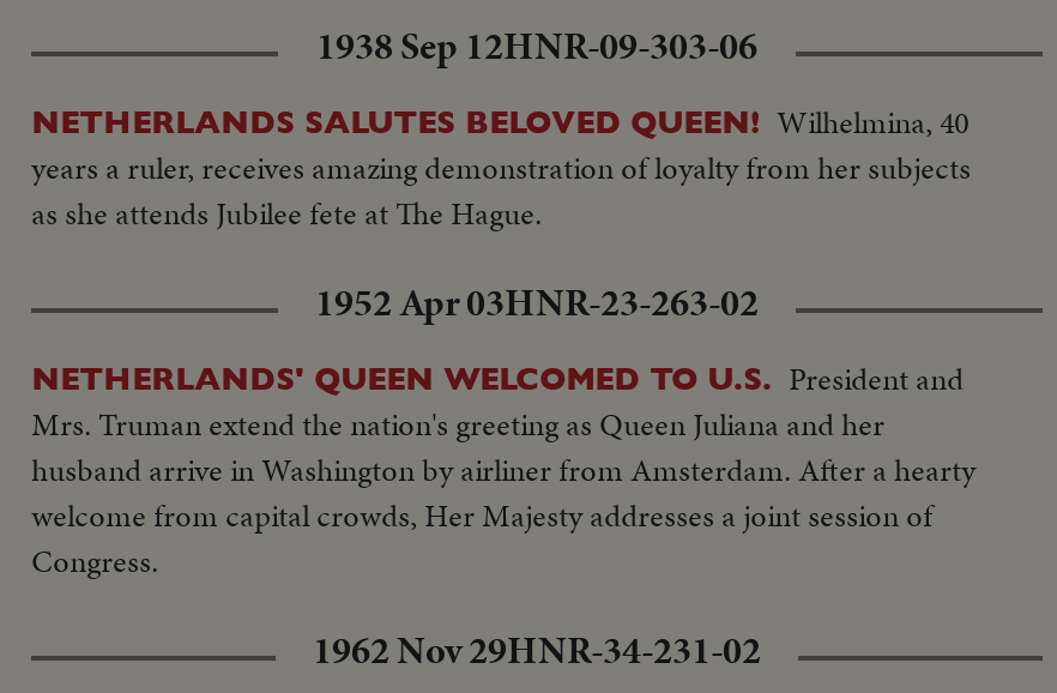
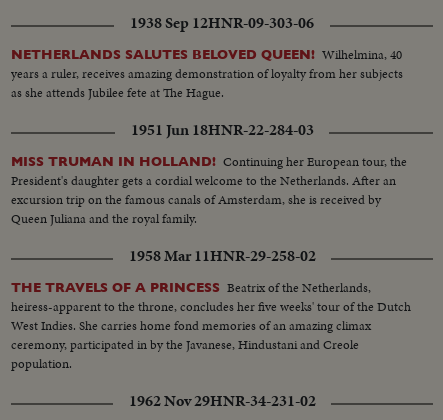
[31,276,976,583] 1952 Apr 03HNR-23-263-02 | NETHERLANDS' QUEEN WELCOMED TO U.S. President and | Mrs. Truman extend the nation's greeting as Queen Juliana and her | husband arrive in Washington by airliner from Amsterdam. After a hearty | welcome from capital crowds, Her Majesty addresses a joint session of | Congress. -> [11,119,411,373] 1951 Jun 18HNR-22-284-03 | MISS TRUMAN IN HOLLAND! Continuing her European tour, the | President's daughter gets a cordial welcome to the Netherlands. After an | excursion trip on the famous canals of Amsterdam, she is received by | Queen Juliana and the royal family. | 1958 Mar 11HNR-29-258-02 | THE TRAVELS OF A PRINCESS Beatrix of the Netherlands, | heiress-apparent to the throne, concludes her five weeks' tour of the Dutch | West Indies. She carries home fond memories of an amazing climax | ceremony, participated in by the Javanese, Hindustani and Creole | population.

